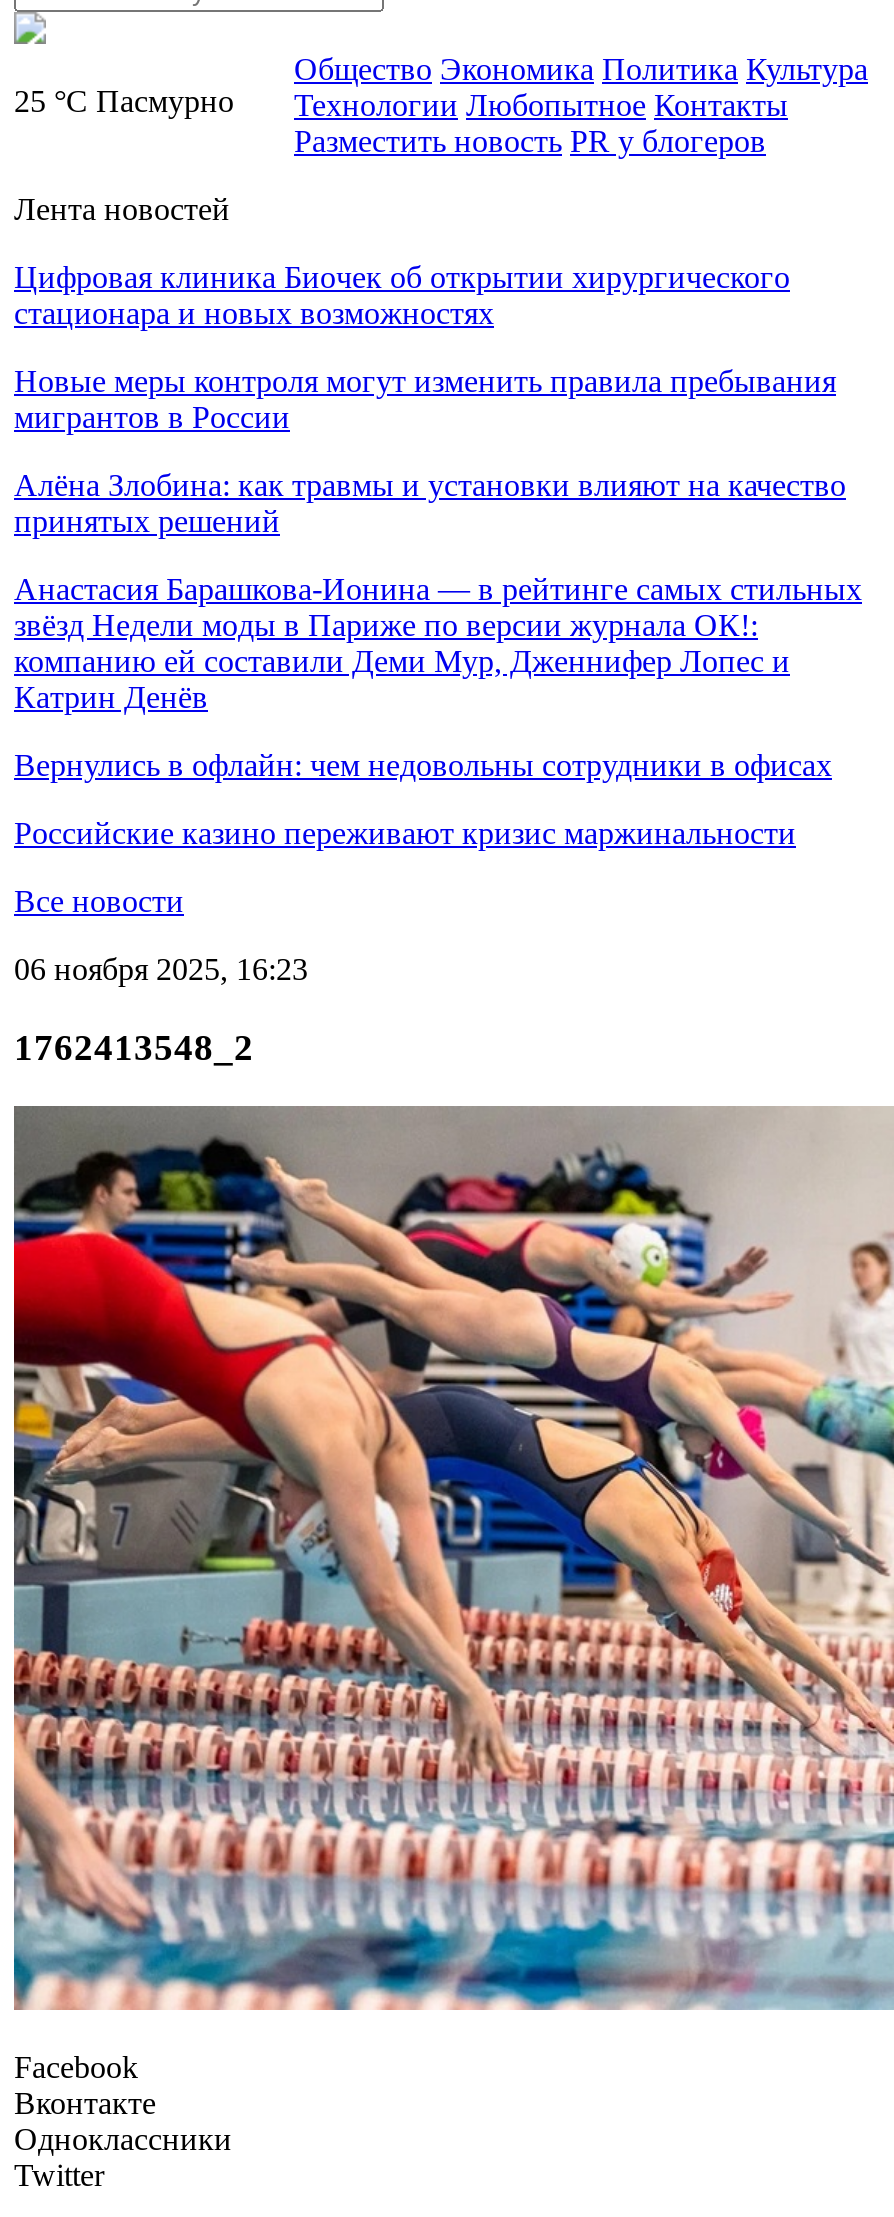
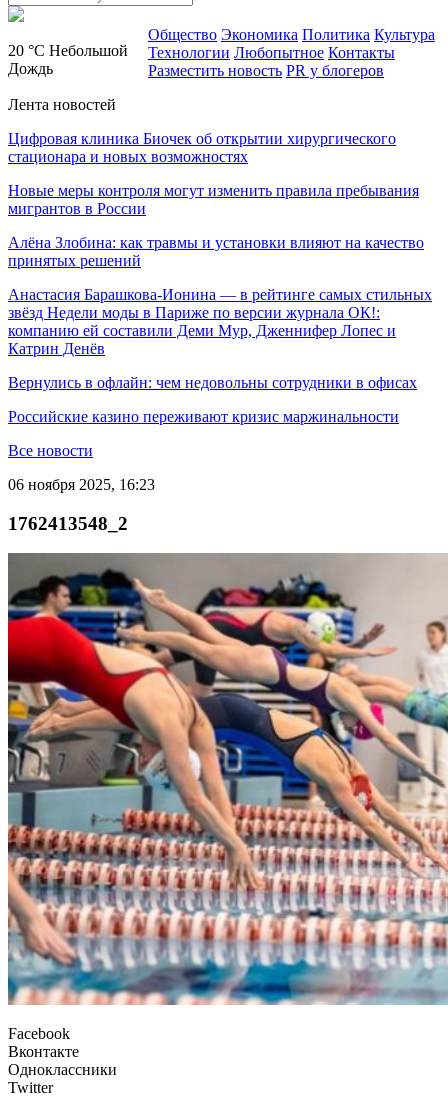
[14,84,234,118] 25 °C Пасмурно -> [8,42,128,77] 20 °C Небольшой | Дождь

